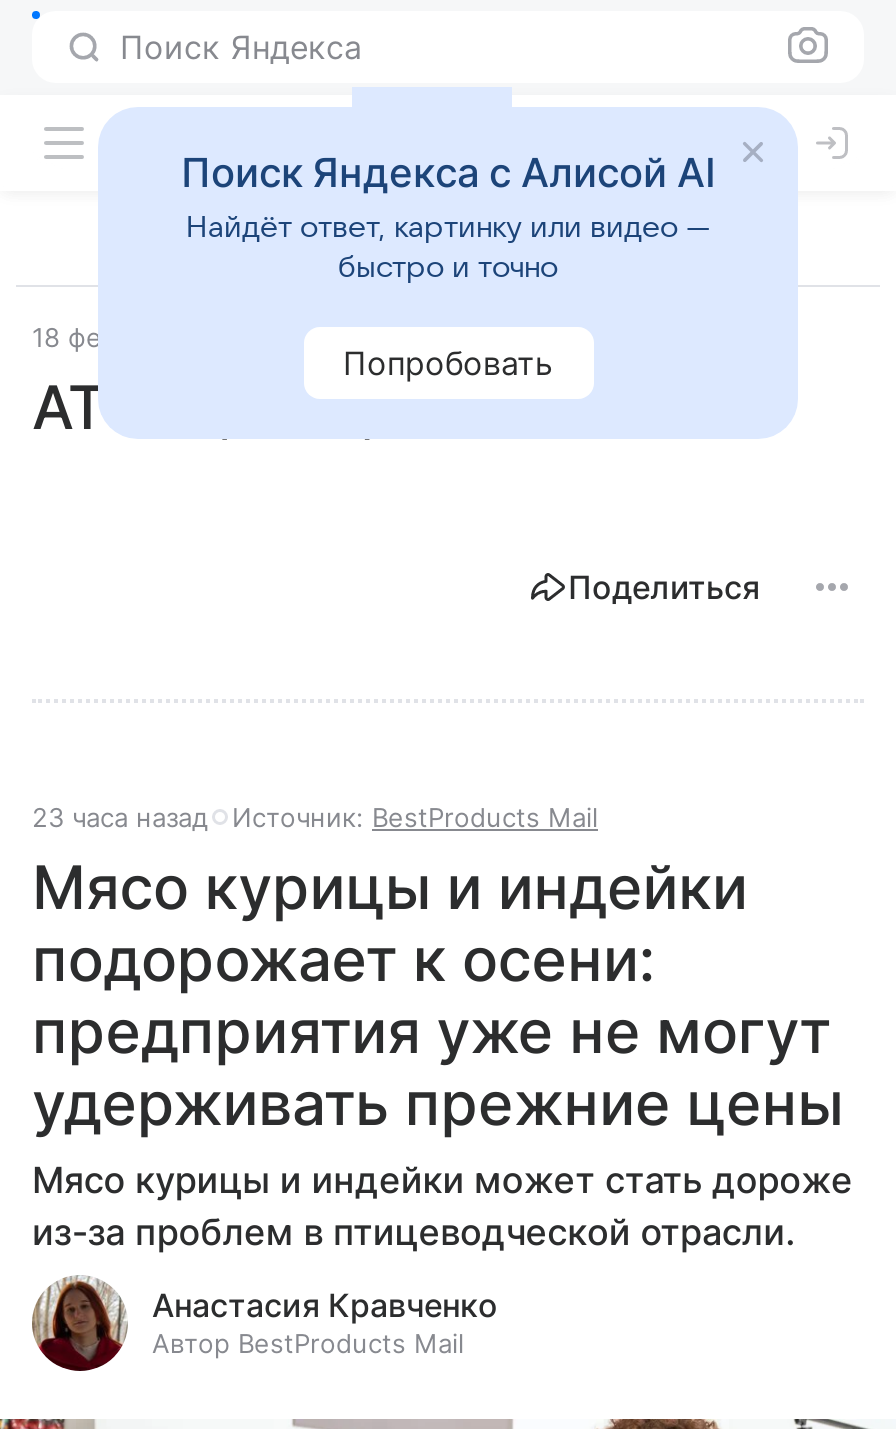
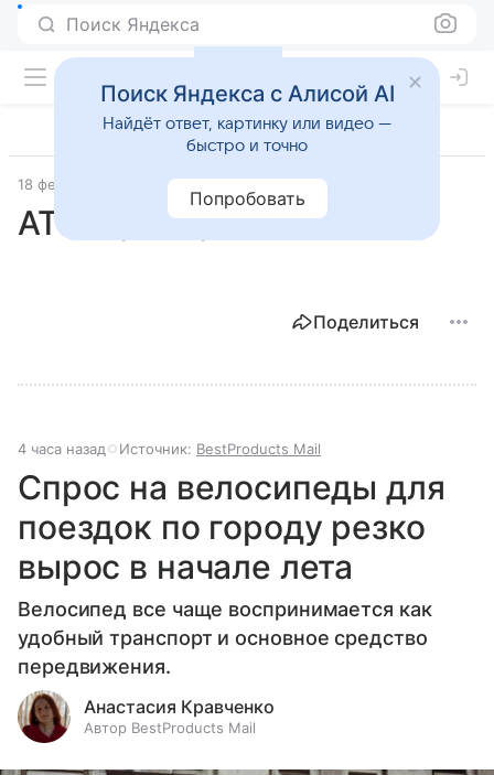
[32,801,598,833] 23 часа назад Источник: BestProducts Mail -> [18,440,321,458] 4 часа назад Источник: BestProducts Mail
[32,851,853,1253] Мясо курицы и индейки | подорожает к осени: | предприятия уже не могут | удерживать прежние цены | Мясо курицы и индейки может стать дороже | из-за проблем в птицеводческой отрасли. -> [18,467,445,678] Спрос на велосипеды для | поездок по городу резко | вырос в начале лета | Велосипед все чаще воспринимается как | удобный транспорт и основное средство | передвижения.

